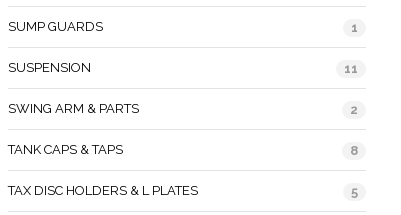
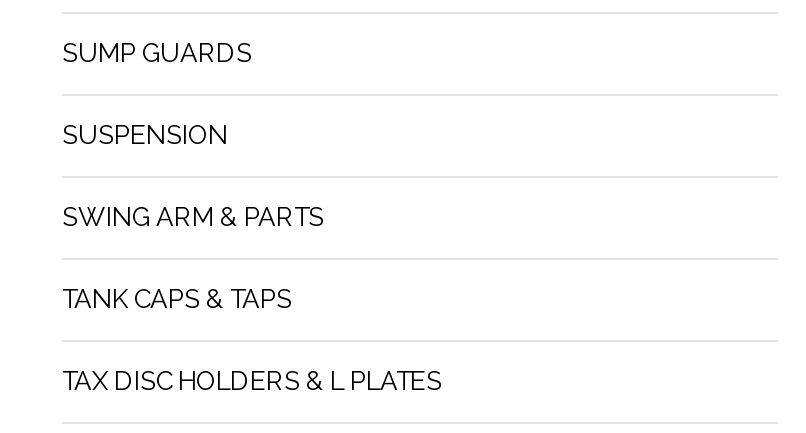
[351,20,358,35] 1 -> none
[344,61,358,76] 11 -> none
[350,102,358,117] 2 -> none
[350,143,358,158] 8 -> none
[351,184,358,199] 5 -> none

